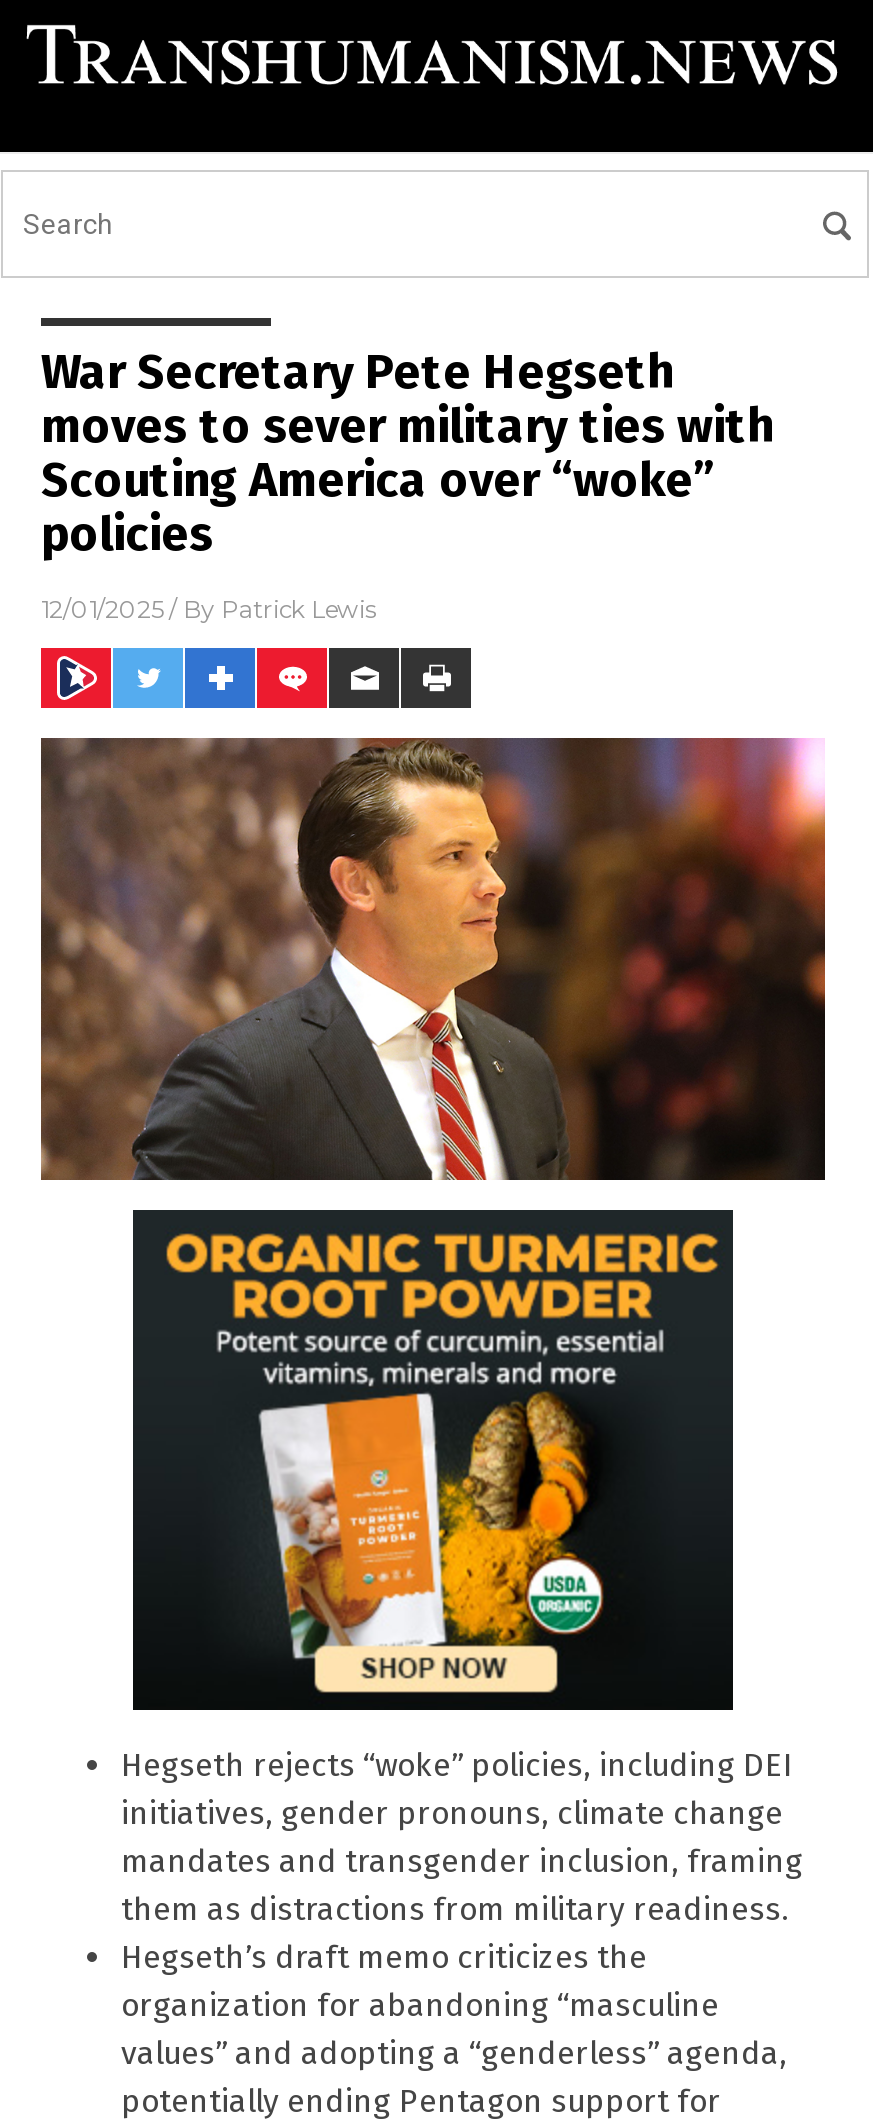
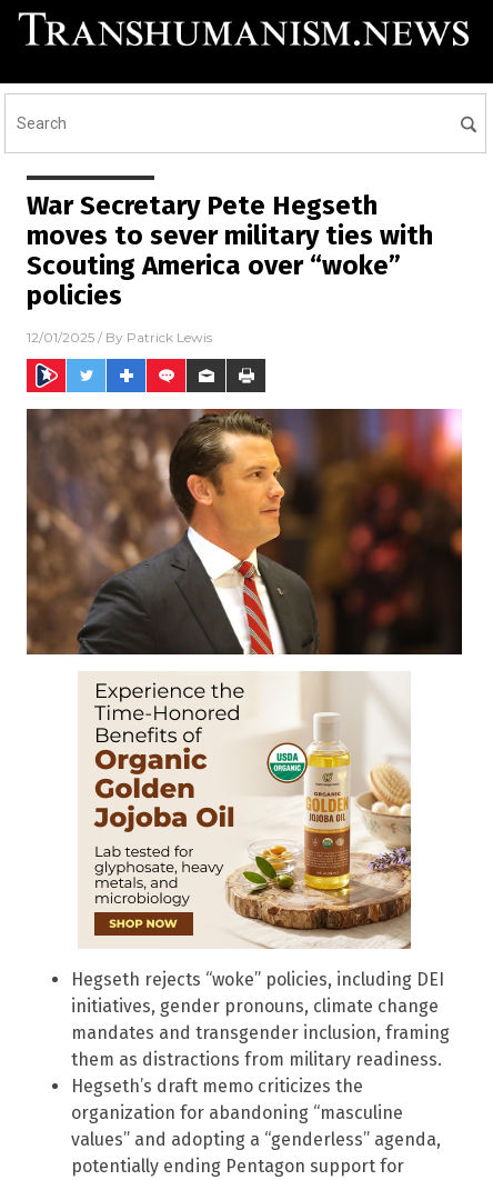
[131,1208,735,1712] [image] -> [78,671,412,950] [image]

